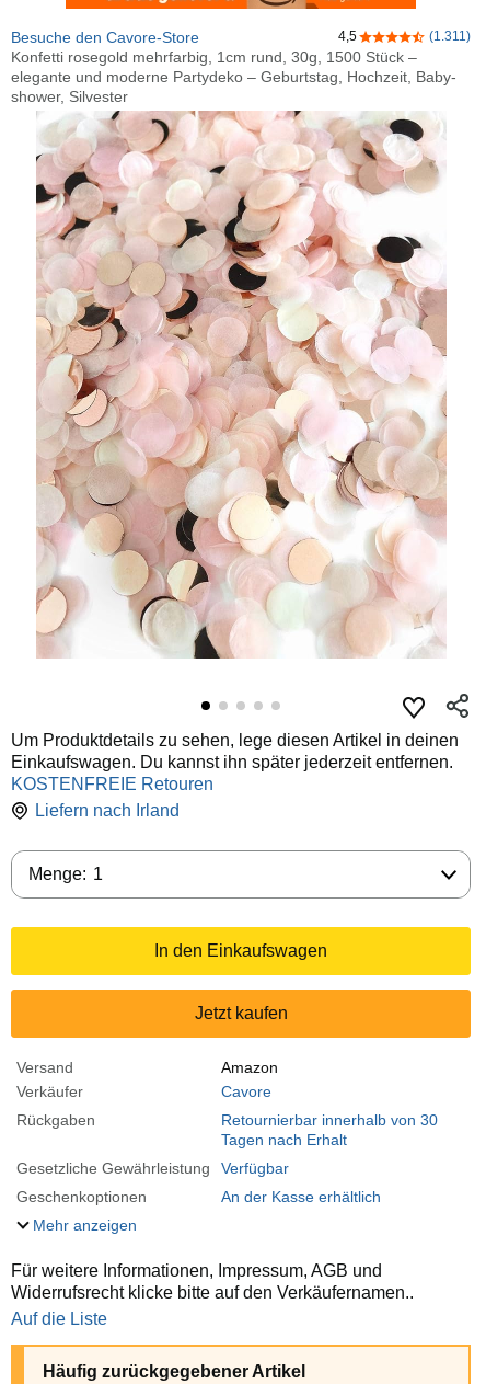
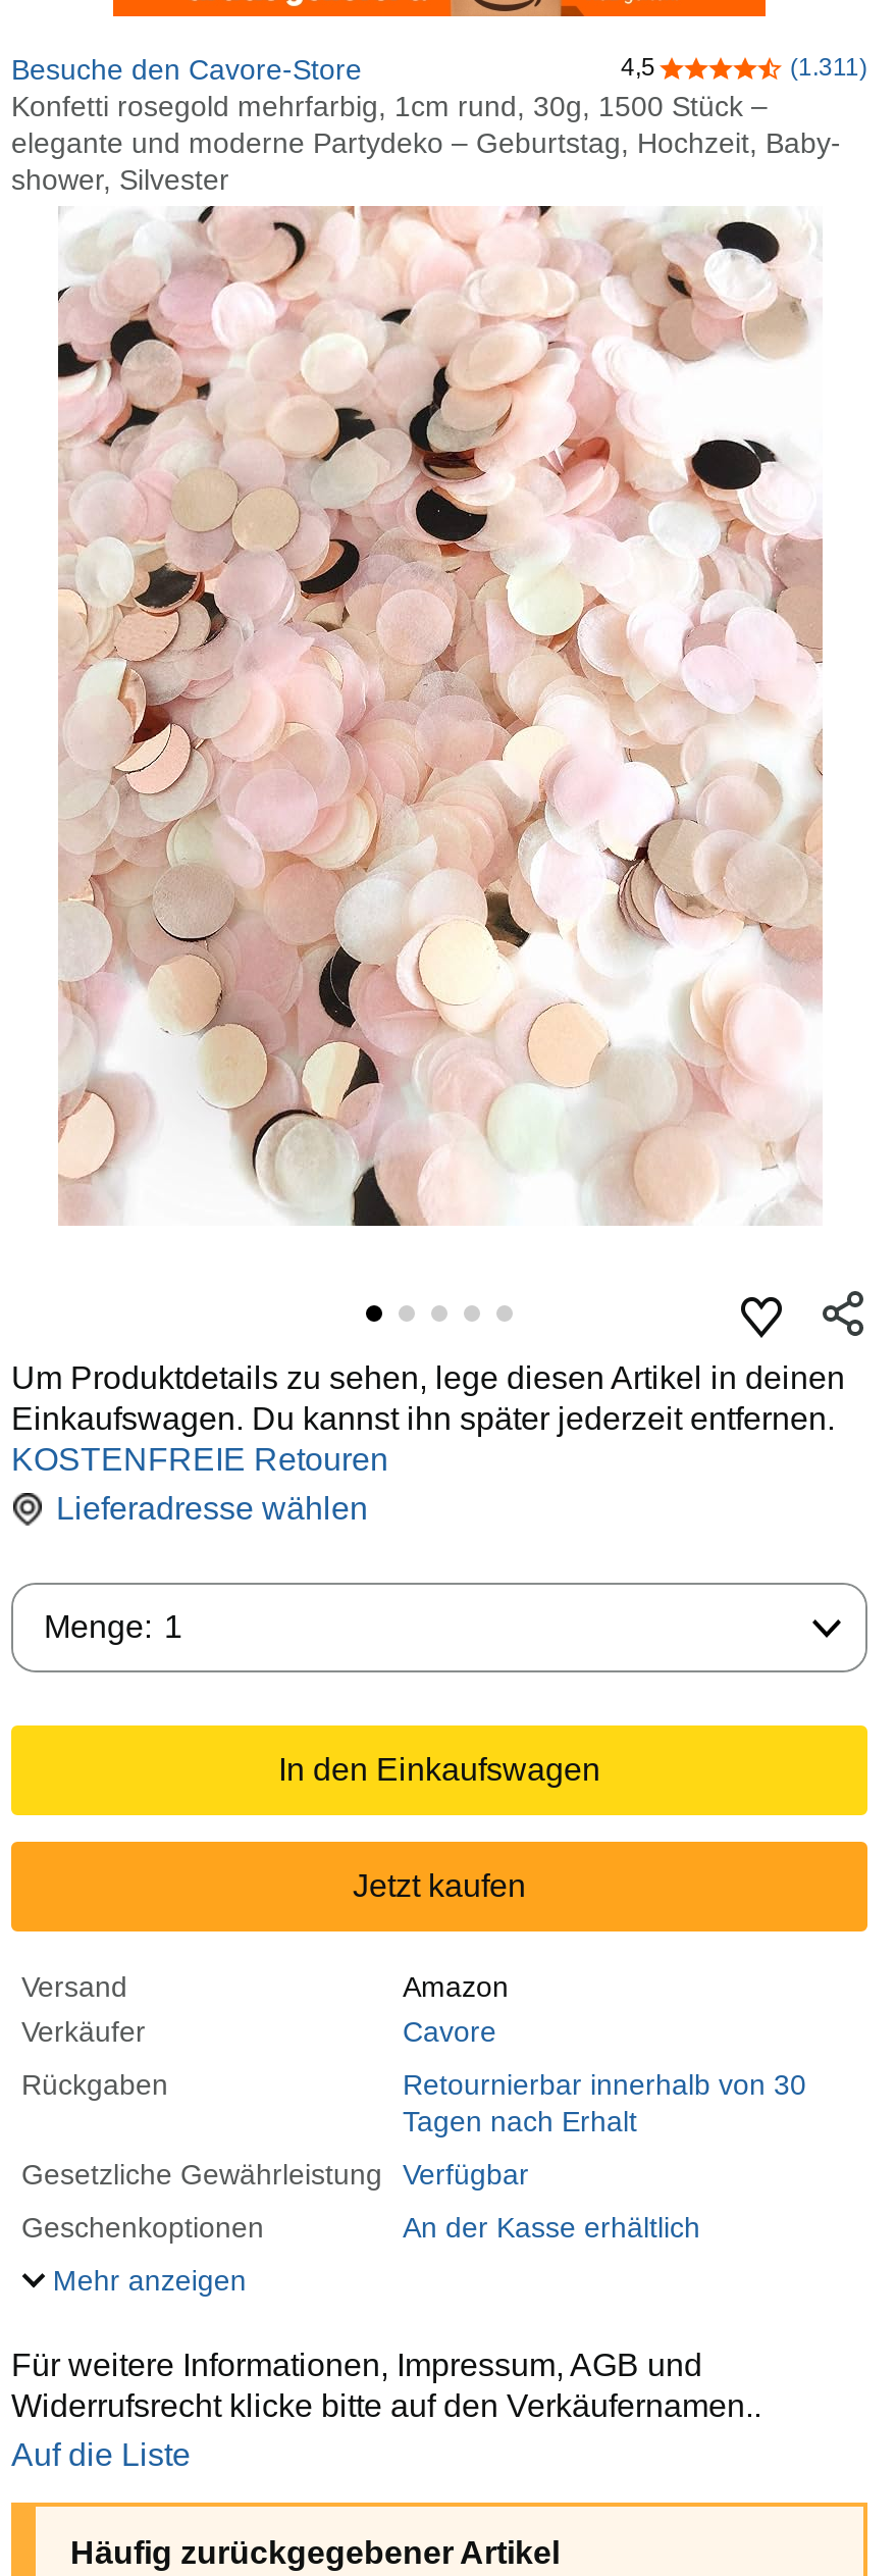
[35,801,180,820] Liefern nach Irland -> [56,1491,368,1526] Lieferadresse wählen

